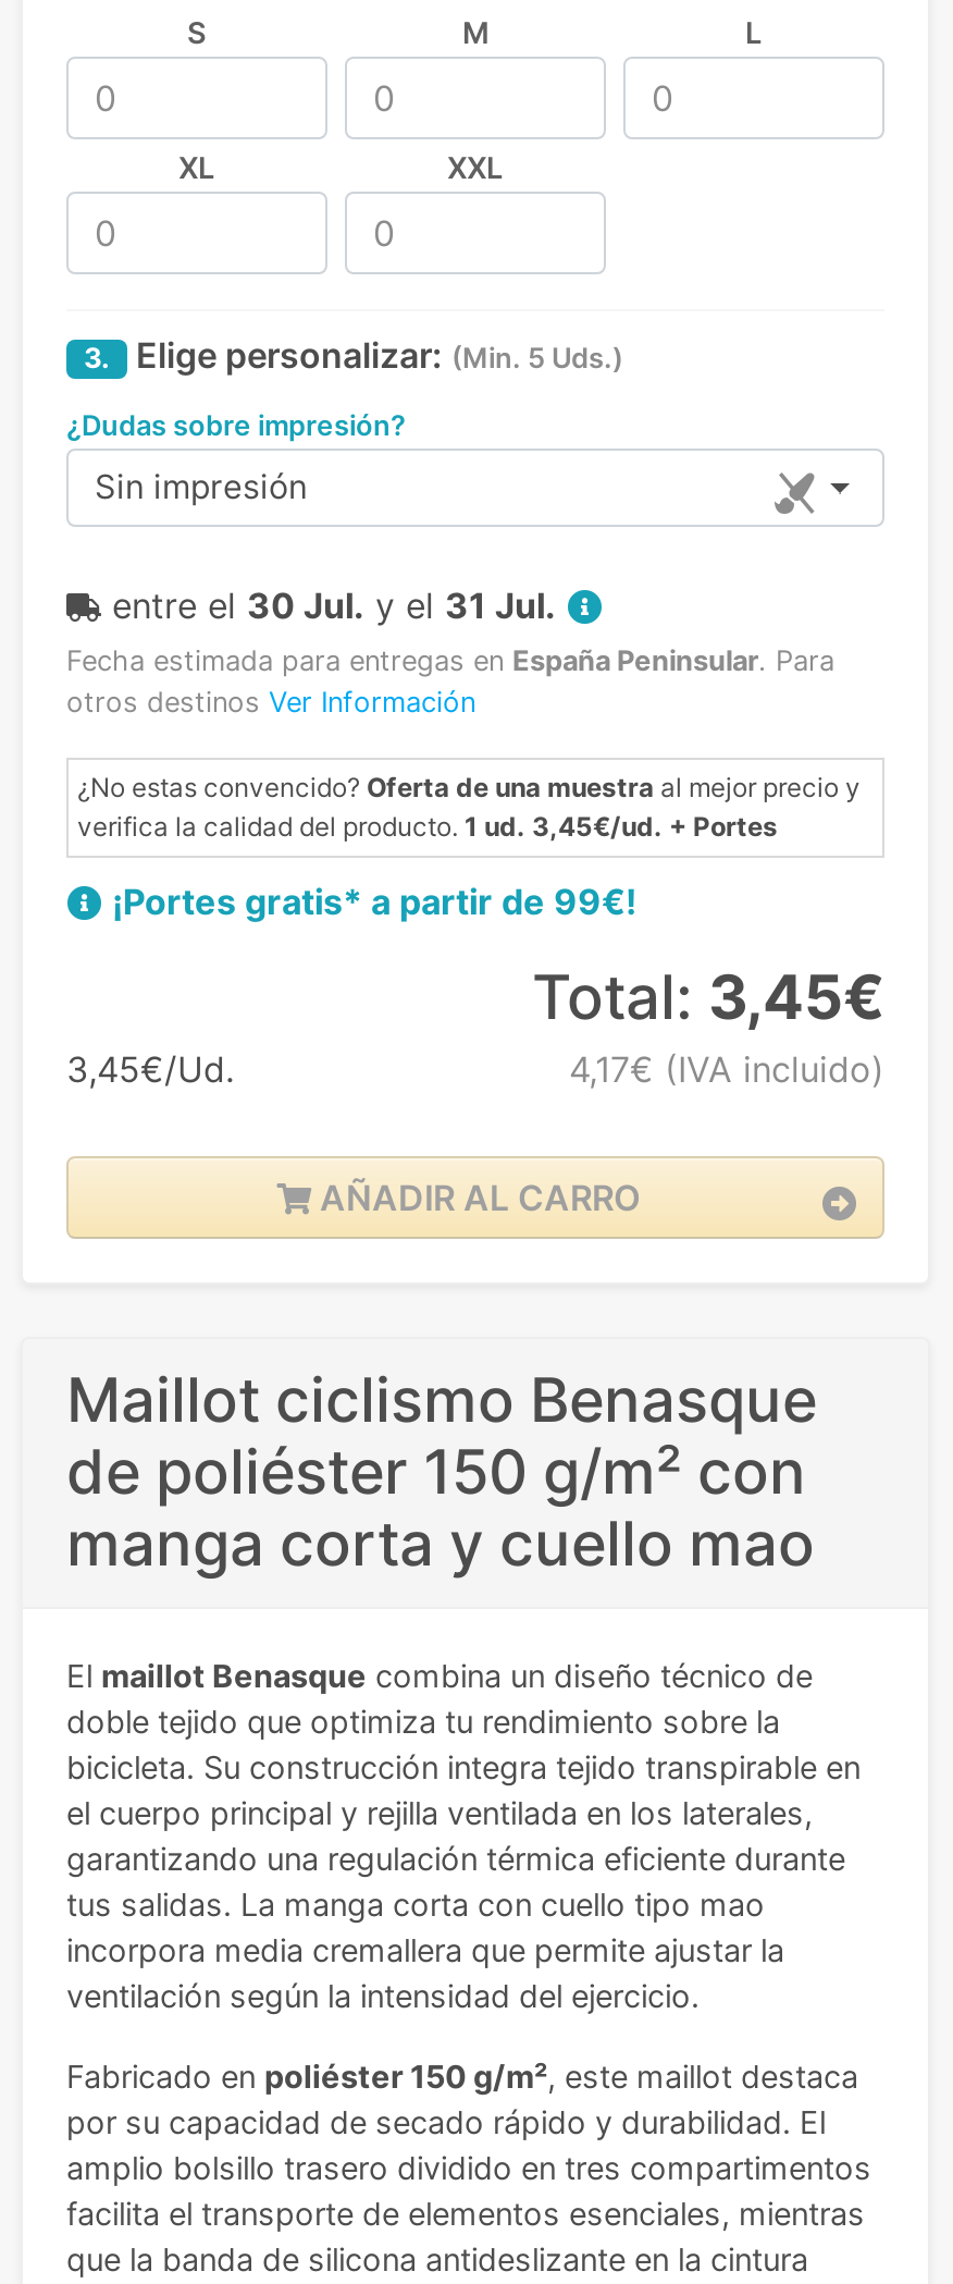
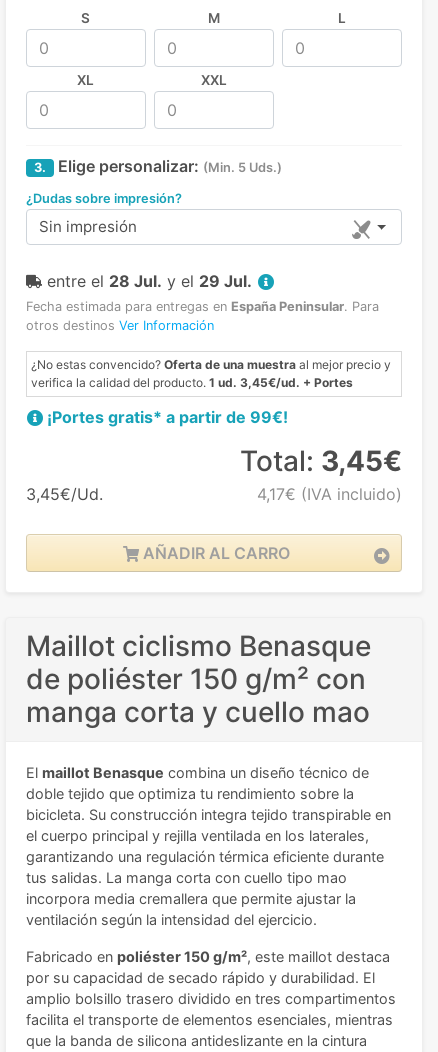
[112,584,556,628] entre el 30 Jul. y el 31 Jul. -> [47,271,252,291] entre el 28 Jul. y el 29 Jul.

